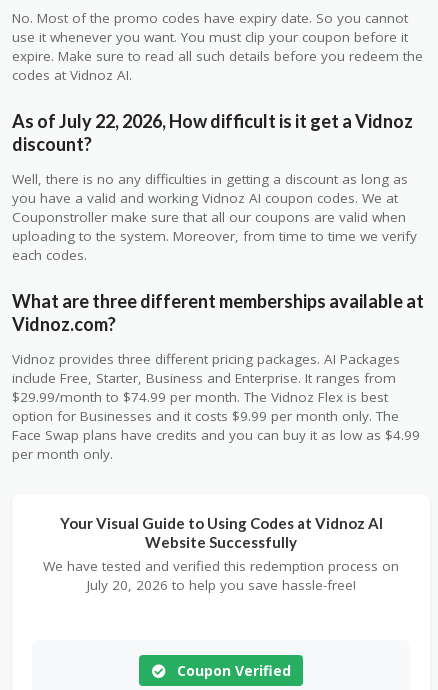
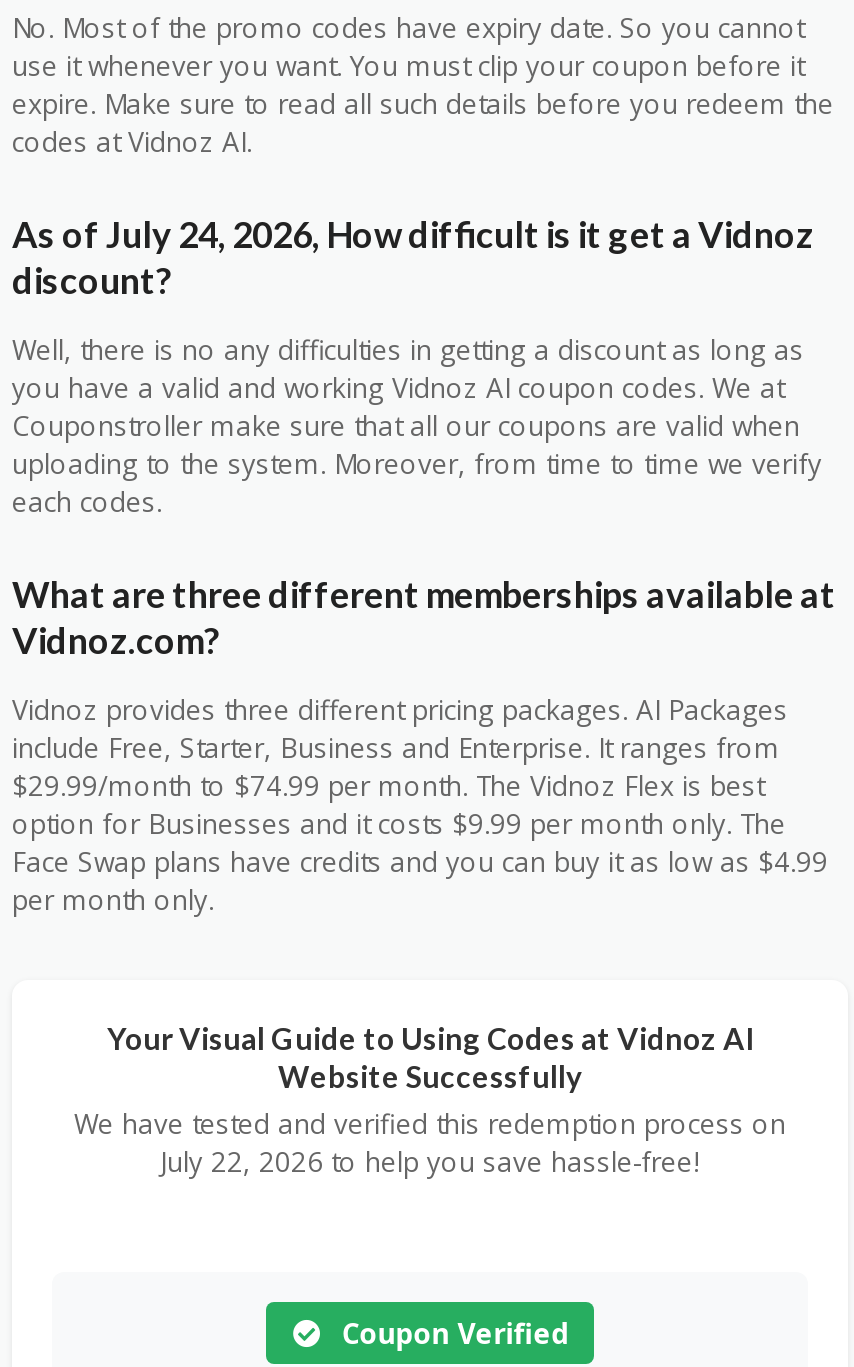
[12,110,413,132] As of July 22, 2026, How difficult is it get a Vidnoz -> [12,212,814,256] As of July 24, 2026, How difficult is it get a Vidnoz
[86,576,355,594] July 20, 2026 to help you save hassle-free! -> [161,1145,699,1181] July 22, 2026 to help you save hassle-free!

